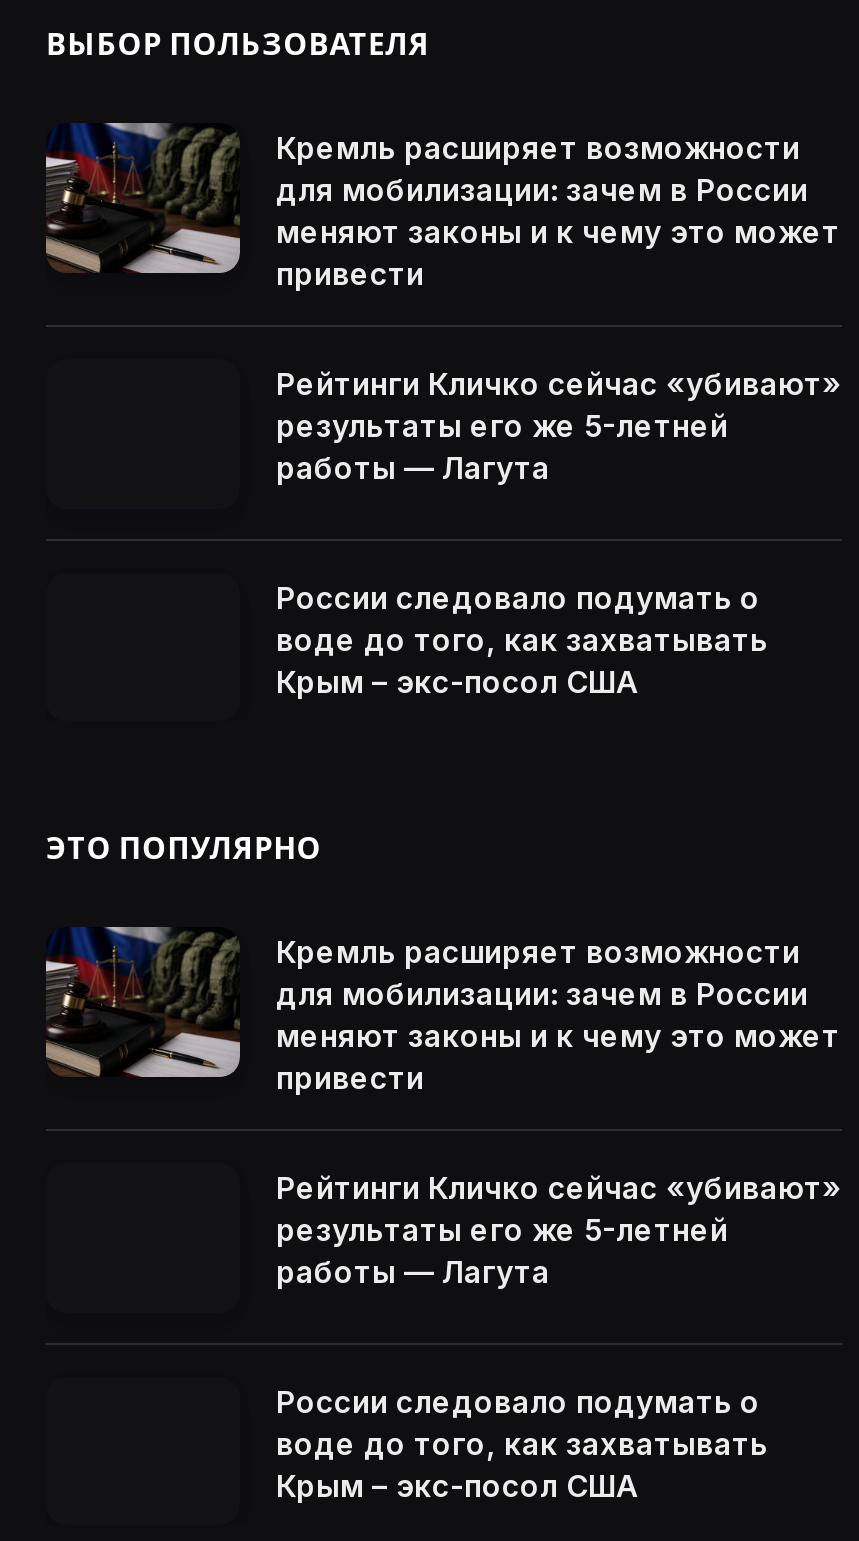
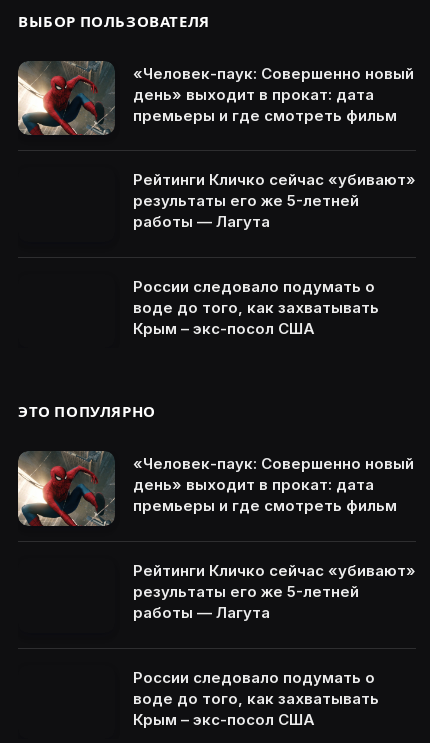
[46,120,840,293] [image] | Кремль расширяет возможности | для мобилизации: зачем в России | меняют законы и к чему это может | привести -> [17,60,414,136] [image] | «Человек-паук: Совершенно новый | день» выходит в прокат: дата | премьеры и где смотреть фильм
[46,924,840,1098] [image] | Кремль расширяет возможности | для мобилизации: зачем в России | меняют законы и к чему это может | привести -> [17,450,414,527] [image] | «Человек-паук: Совершенно новый | день» выходит в прокат: дата | премьеры и где смотреть фильм

